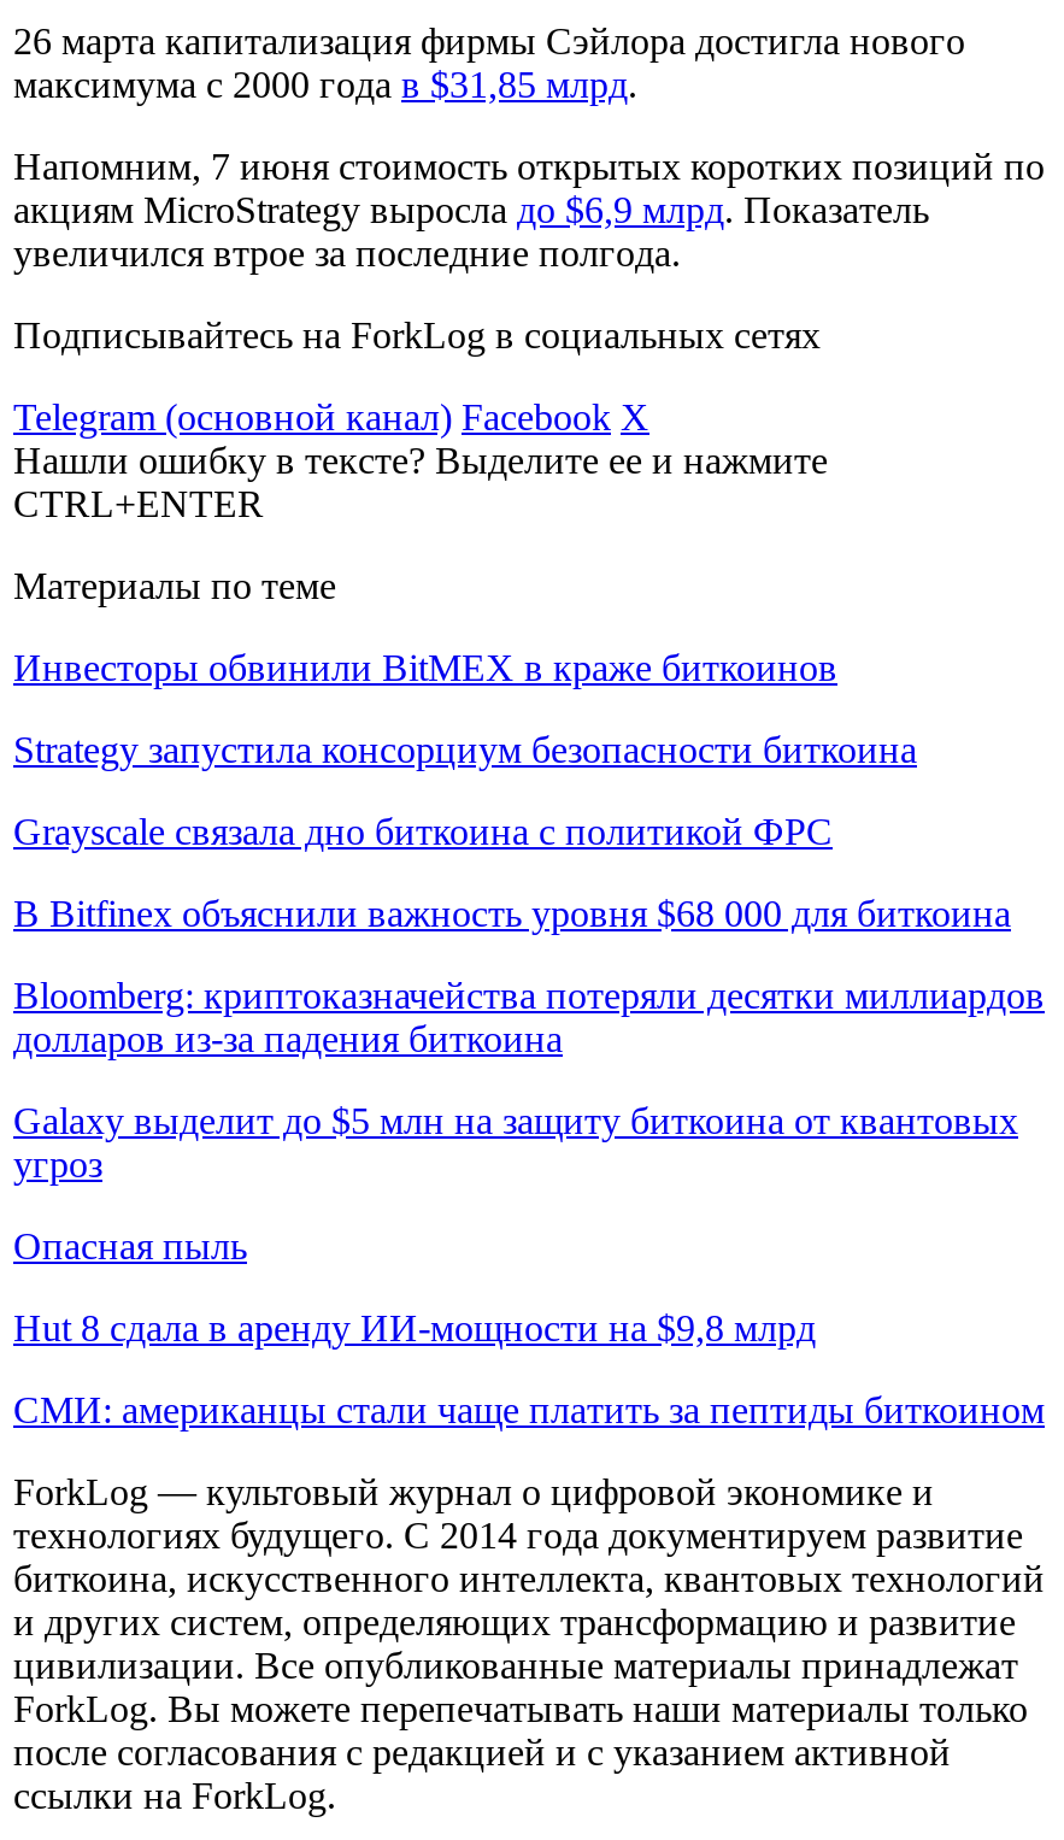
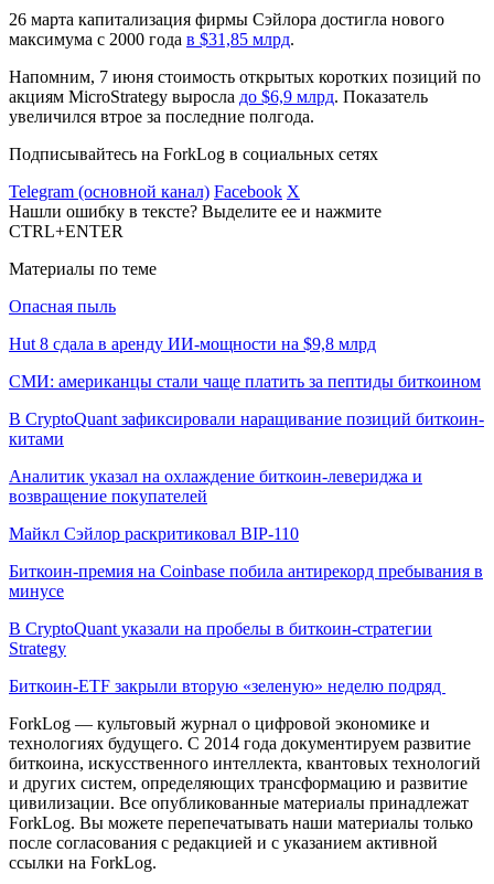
[13,647,1045,1184] Инвесторы обвинили BitMEX в краже биткоинов | Strategy запустила консорциум безопасности биткоина | Grayscale связала дно биткоина с политикой ФРС | В Bitfinex объяснили важность уровня $68 000 для биткоина | Bloomberg: криптоказначейства потеряли десятки миллиардов | долларов из-за падения биткоина | Galaxy выделит до $5 млн на защиту биткоина от квантовых | угроз -> none
moved [13,1225,1045,1430] -> [9,297,481,391]: Опасная пыль | Hut 8 сдала в аренду ИИ-мощности на $9,8 млрд | СМИ: американцы стали чаще платить за пептиды биткоином
none -> [9,409,484,695] В CryptoQuant зафиксировали наращивание позиций биткоин- | китами | Аналитик указал на охлаждение биткоин-левериджа и | возвращение покупателей | Майкл Сэйлор раскритиковал BIP-110 | Биткоин-премия на Coinbase побила антирекорд пребывания в | минусе | В CryptoQuant указали на пробелы в биткоин-стратегии | Strategy | Биткоин-ETF закрыли вторую «зеленую» неделю подряд

